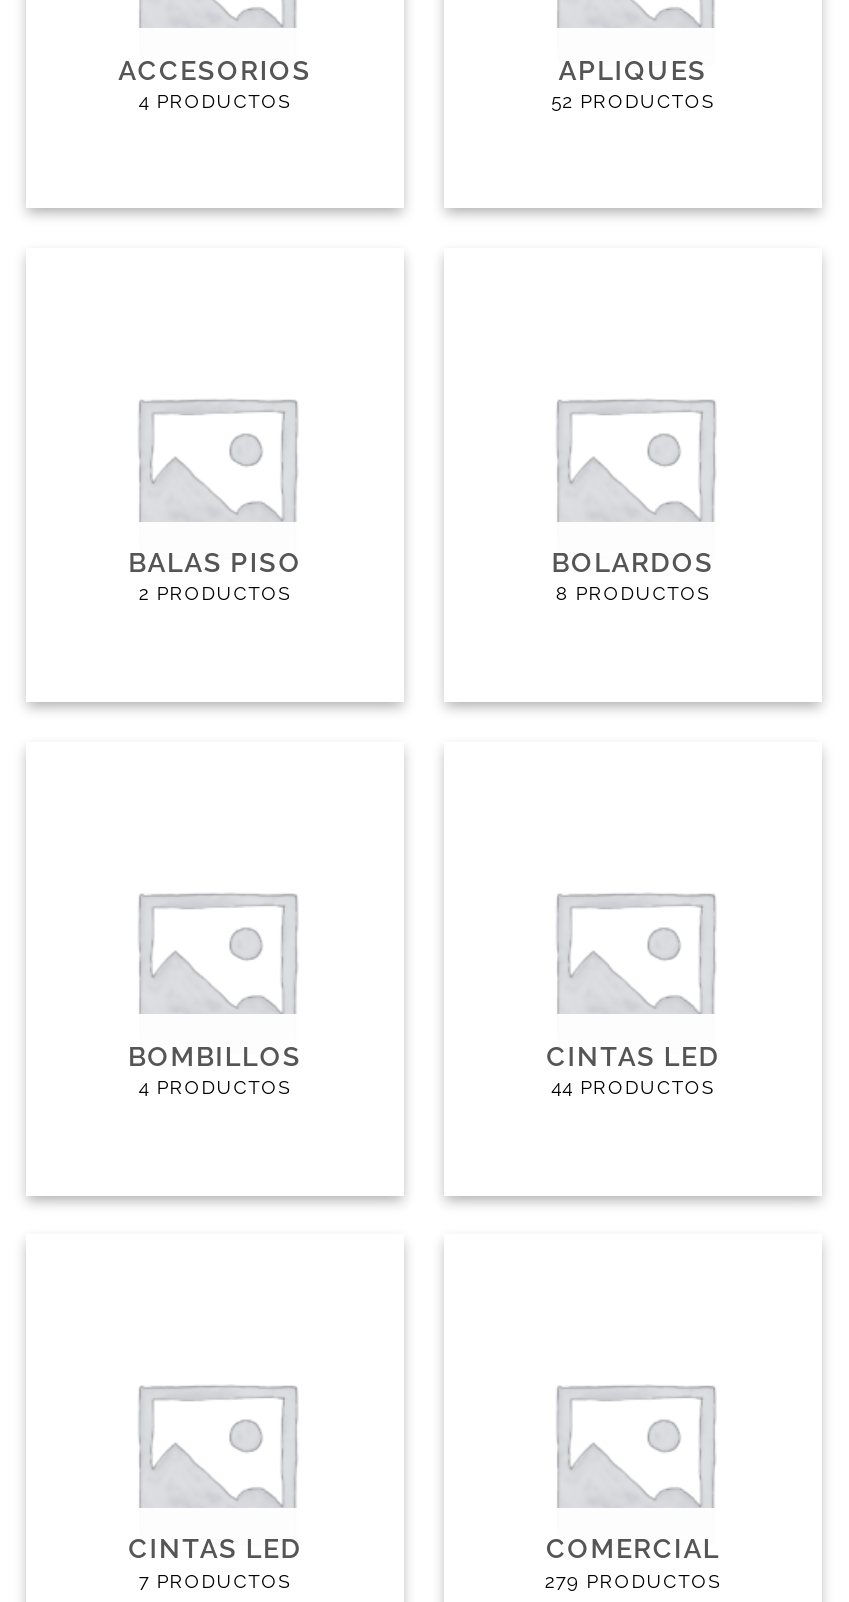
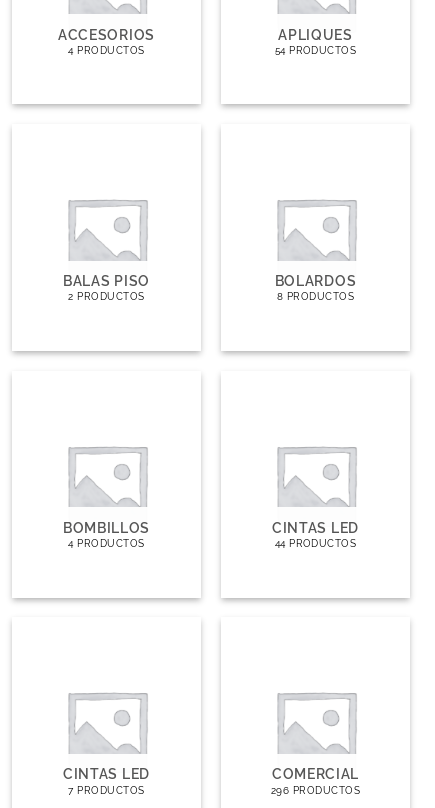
[551,90,715,112] 52 PRODUCTOS -> [275,45,356,56] 54 PRODUCTOS
[545,1569,721,1591] 279 PRODUCTOS -> [271,784,360,795] 296 PRODUCTOS

